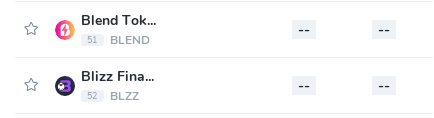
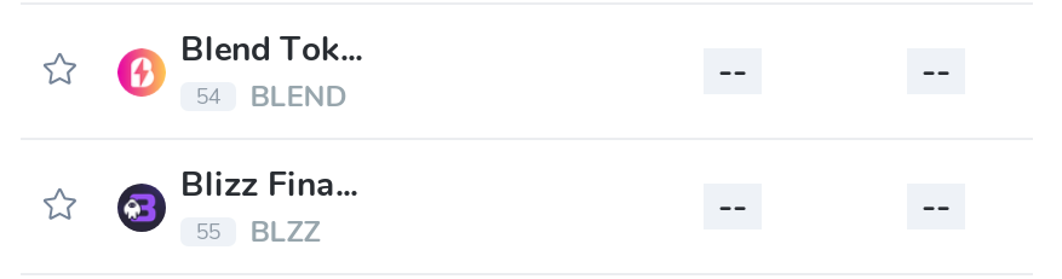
[87,32,150,48] 51 BLEND -> [196,77,347,116] 54 BLEND
[87,88,139,104] 52 BLZZ -> [196,213,320,251] 55 BLZZ

